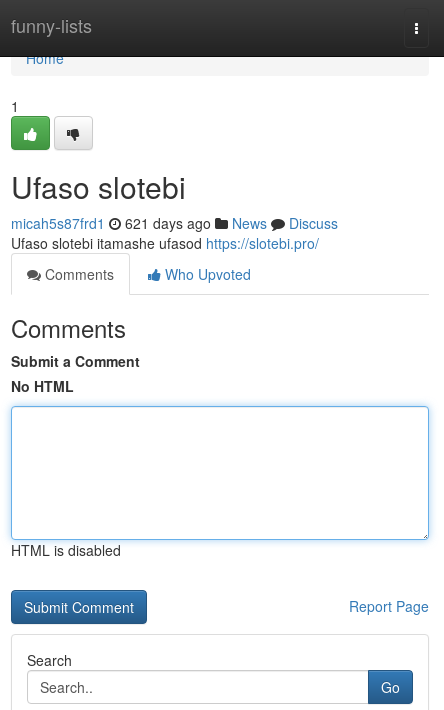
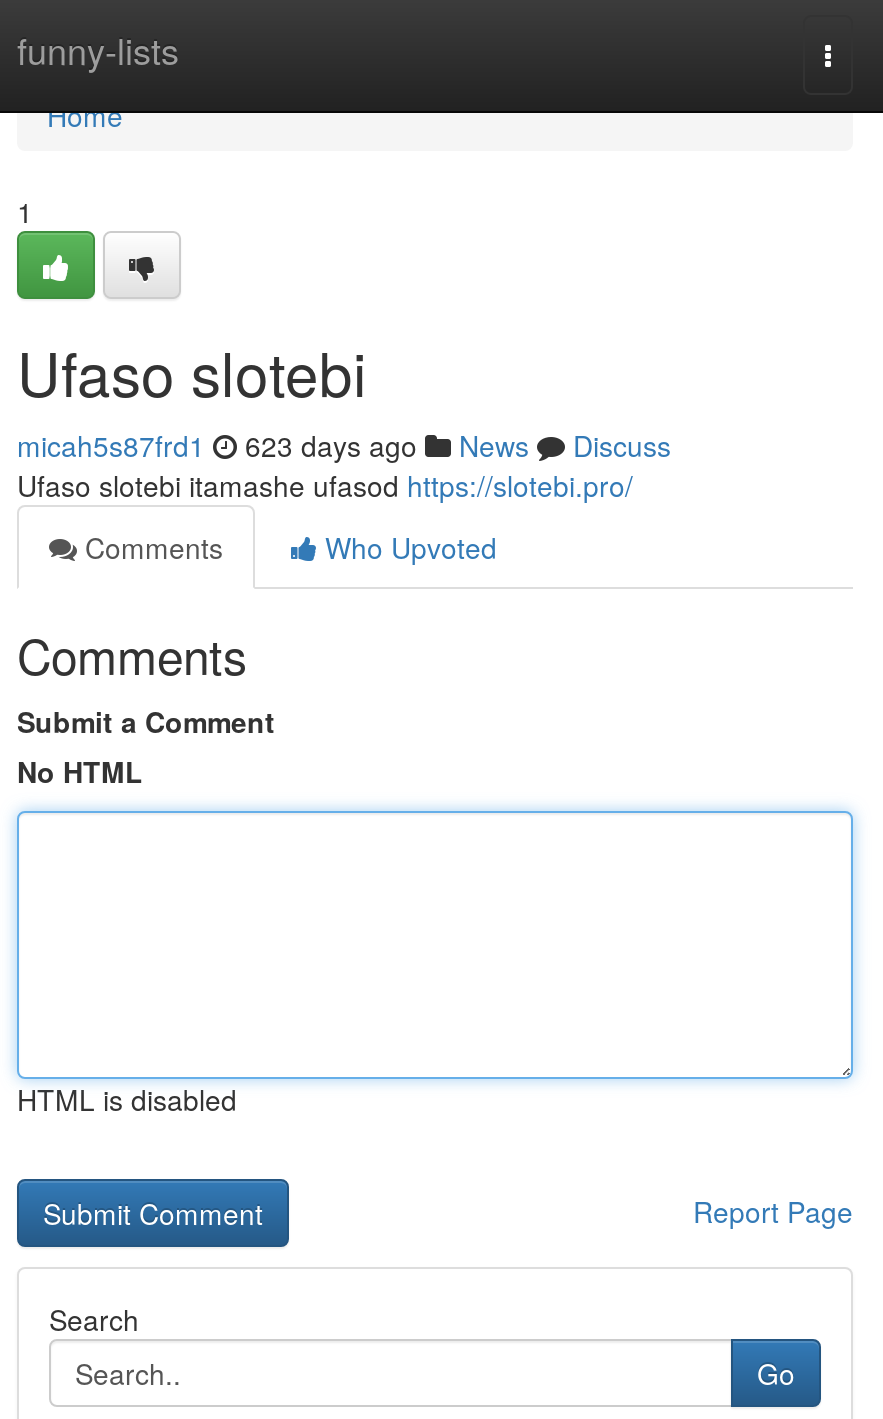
[11,213,338,233] micah5s87frd1 621 days ago News Discuss -> [17,425,671,465] micah5s87frd1 623 days ago News Discuss

